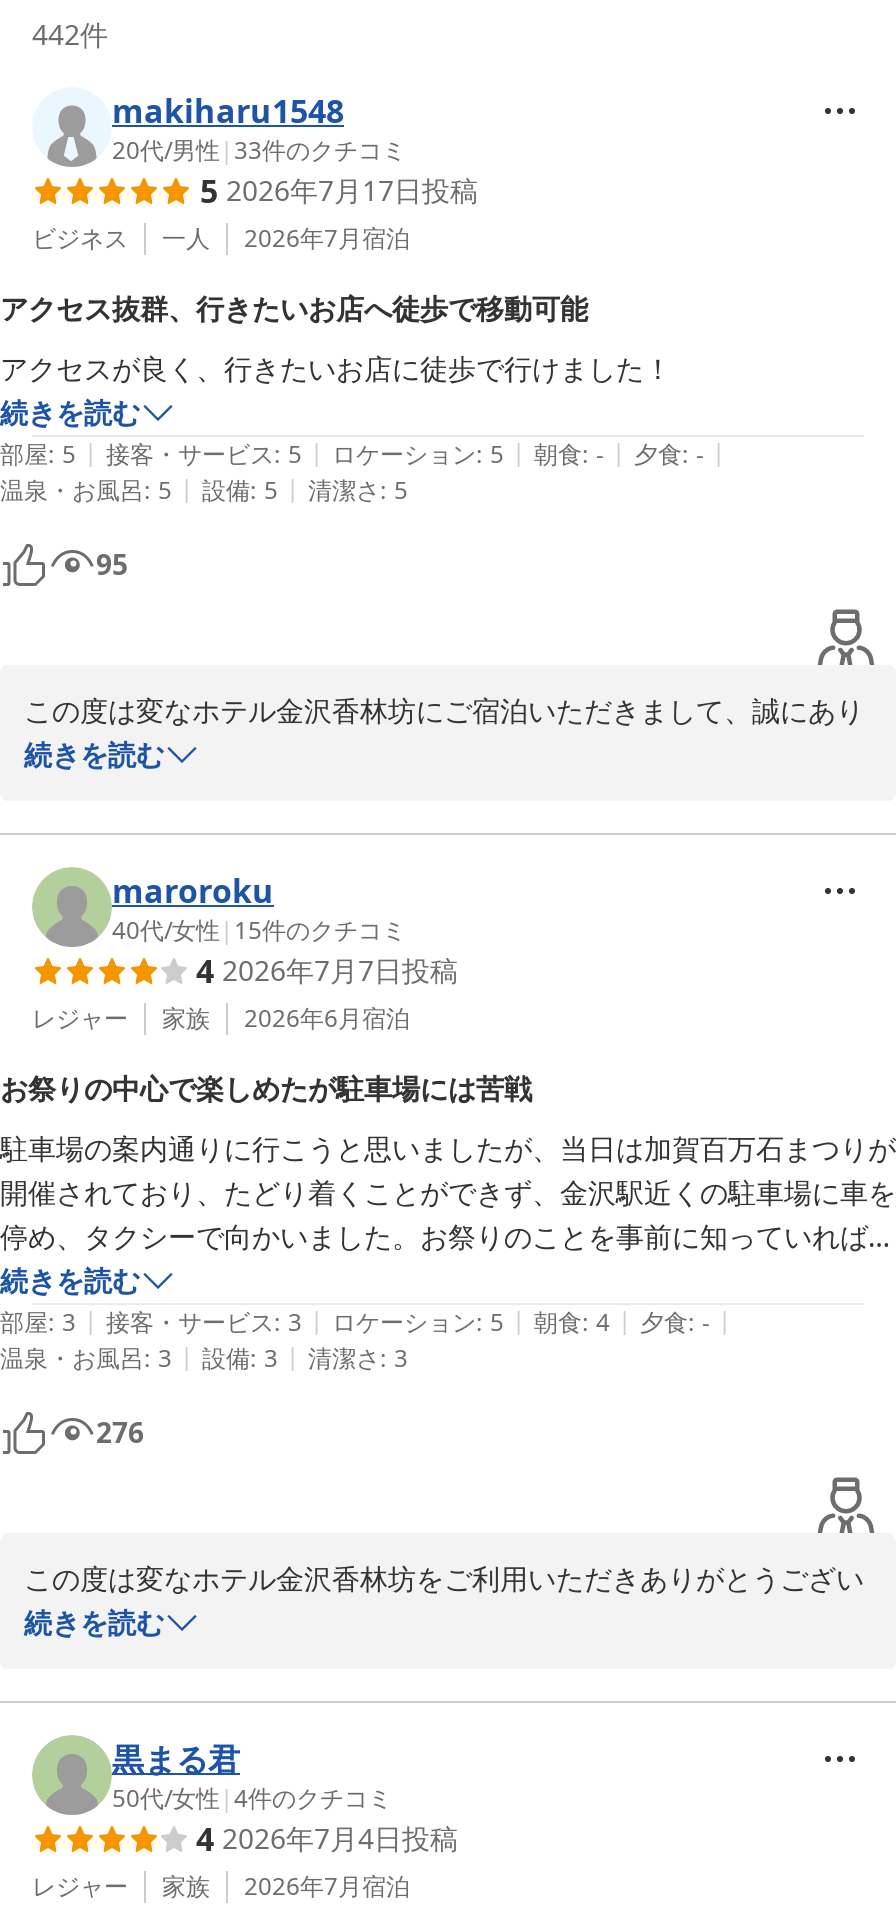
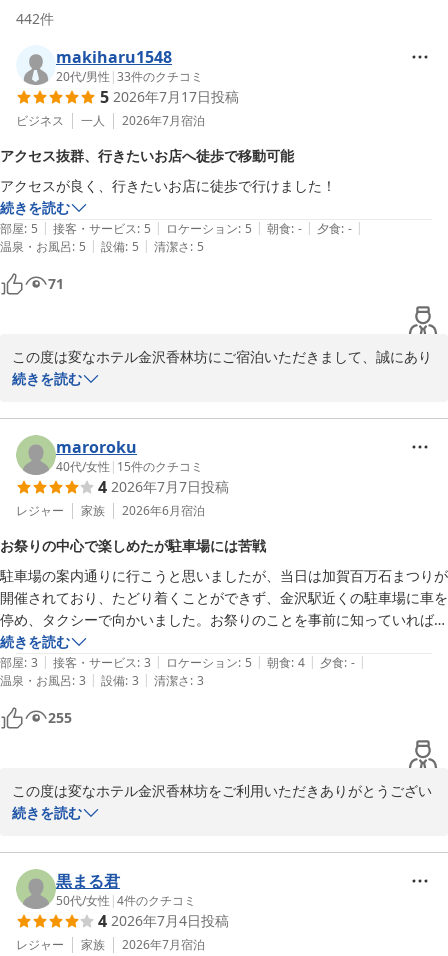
[96,545,128,583] 95 -> [48,274,64,293] 71
[96,1413,144,1451] 276 -> [48,708,72,727] 255

